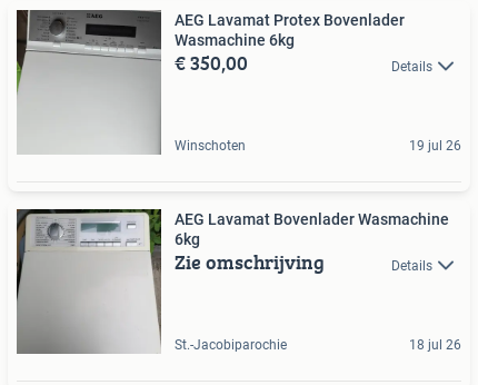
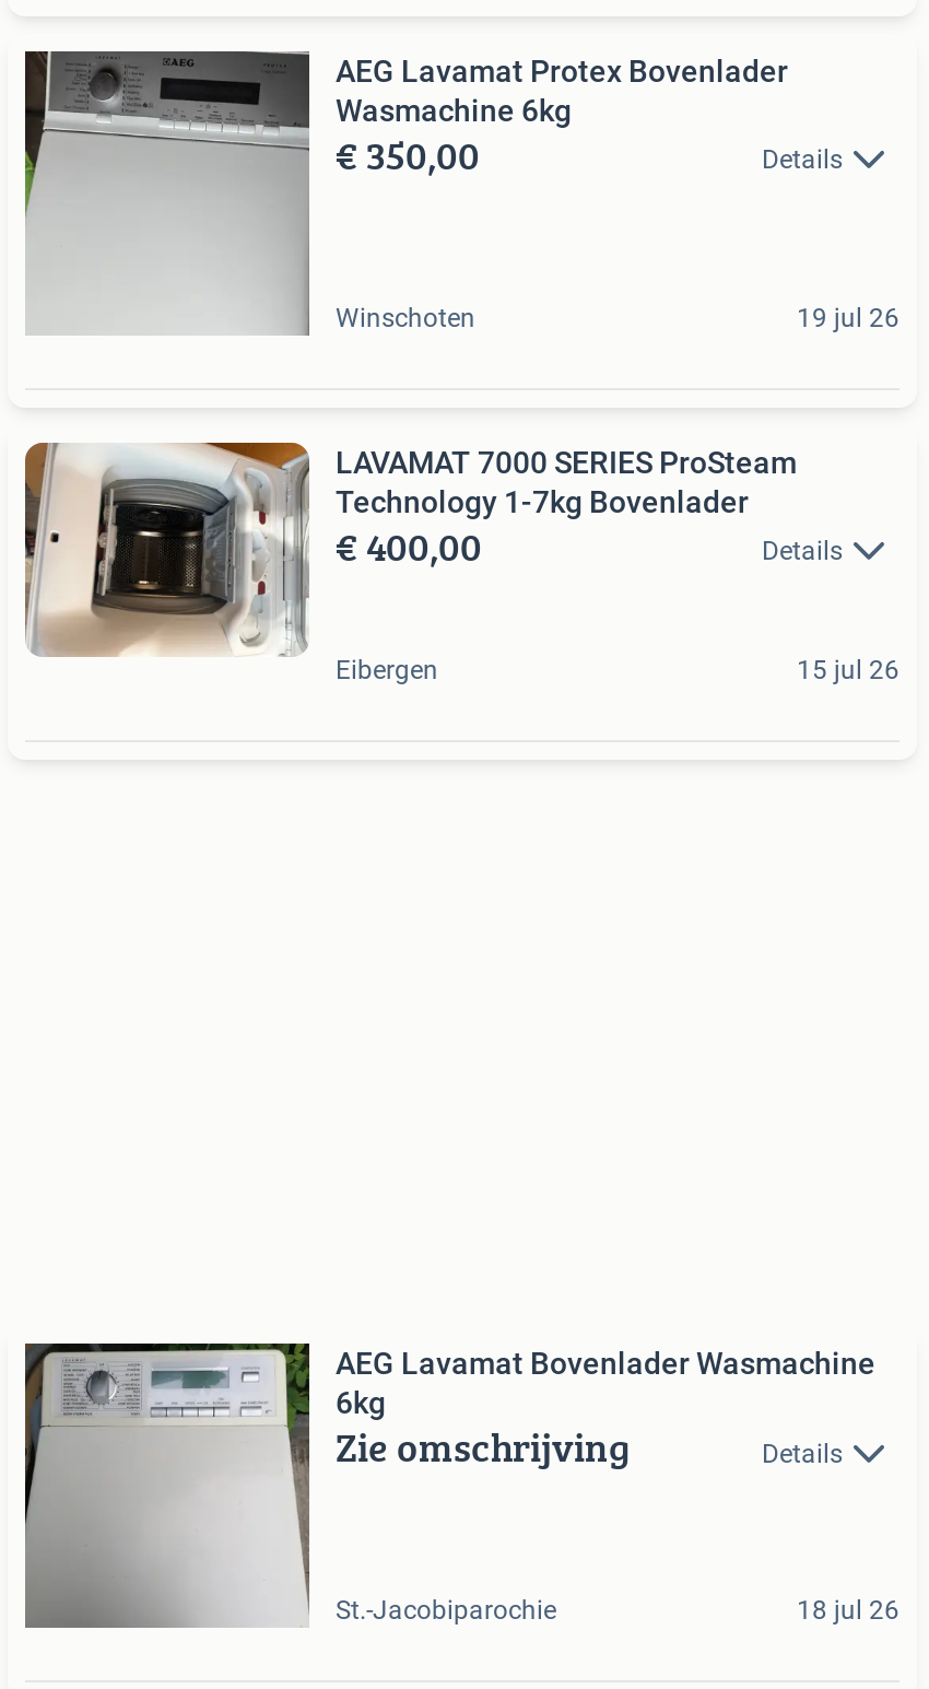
none -> [23,439,843,658] [image] | LAVAMAT 7000 SERIES ProSteam | Technology 1-7kg Bovenlader | € 400,00 | Details
none -> [336,655,899,686] Eibergen | 15 jul 26

